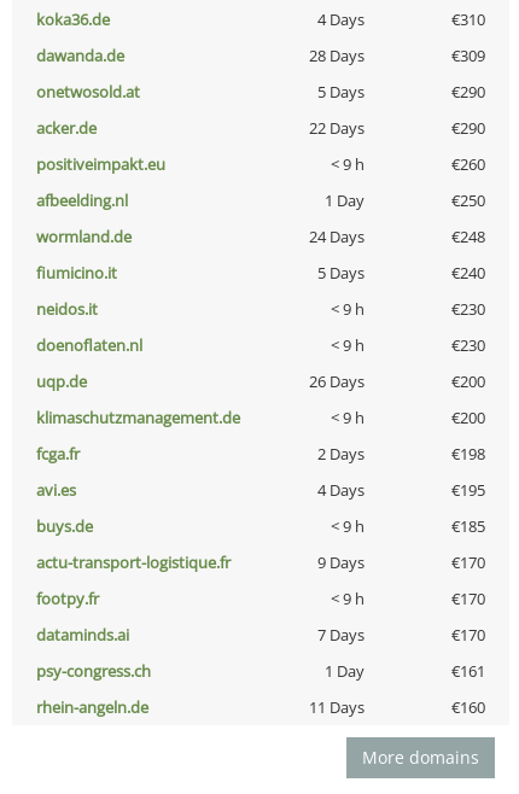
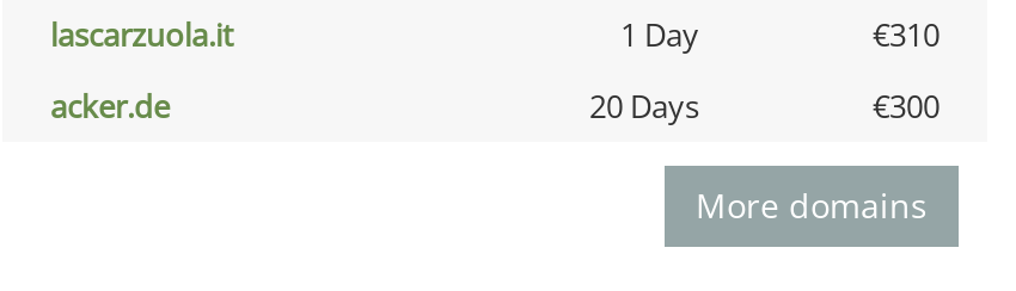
[36,8,364,30] koka36.de | 4 Days -> [50,12,699,55] lascarzuola.it | 1 Day
[36,44,485,102] dawanda.de | 28 Days | €309 | onetwosold.at | 5 Days | €290 -> none
[36,116,485,717] 22 Days | €290 | positiveimpakt.eu | < 9 h | €260 | afbeelding.nl | 1 Day | €250 | wormland.de | 24 Days | €248 | fiumicino.it | 5 Days | €240 | neidos.it | < 9 h | €230 | doenoflaten.nl | < 9 h | €230 | uqp.de | 26 Days | €200 | klimaschutzmanagement.de | < 9 h | €200 | fcga.fr | 2 Days | €198 | avi.es | 4 Days | €195 | buys.de | < 9 h | €185 | actu-transport-logistique.fr | 9 Days | €170 | footpy.fr | < 9 h | €170 | dataminds.ai | 7 Days | €170 | psy-congress.ch | 1 Day | €161 | rhein-angeln.de | 11 Days | €160 -> [589,83,940,126] 20 Days | €300

